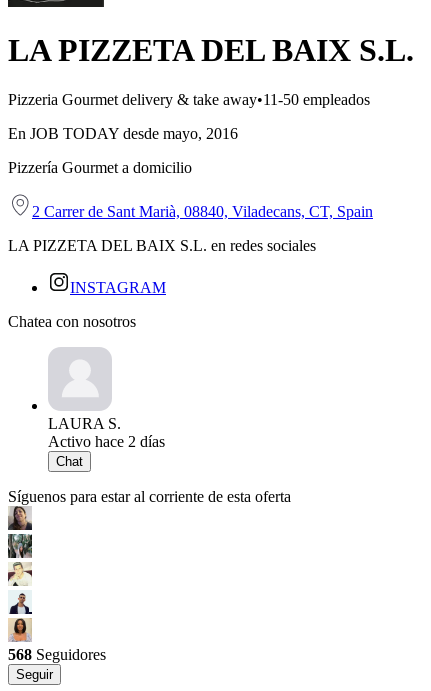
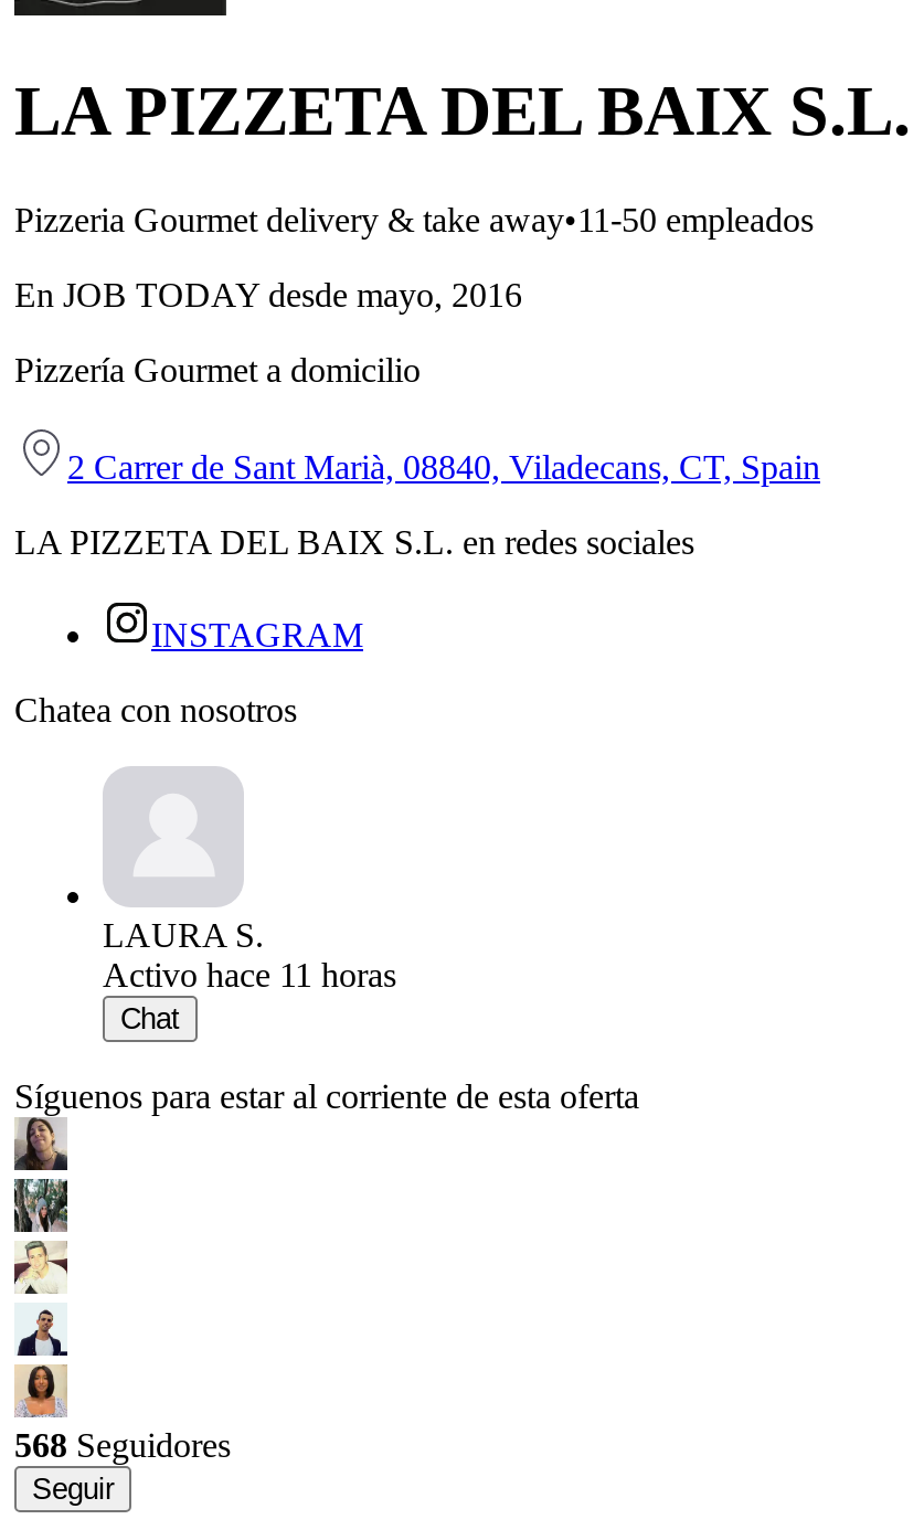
[48,433,165,450] Activo hace 2 días -> [103,956,396,993] Activo hace 11 horas

